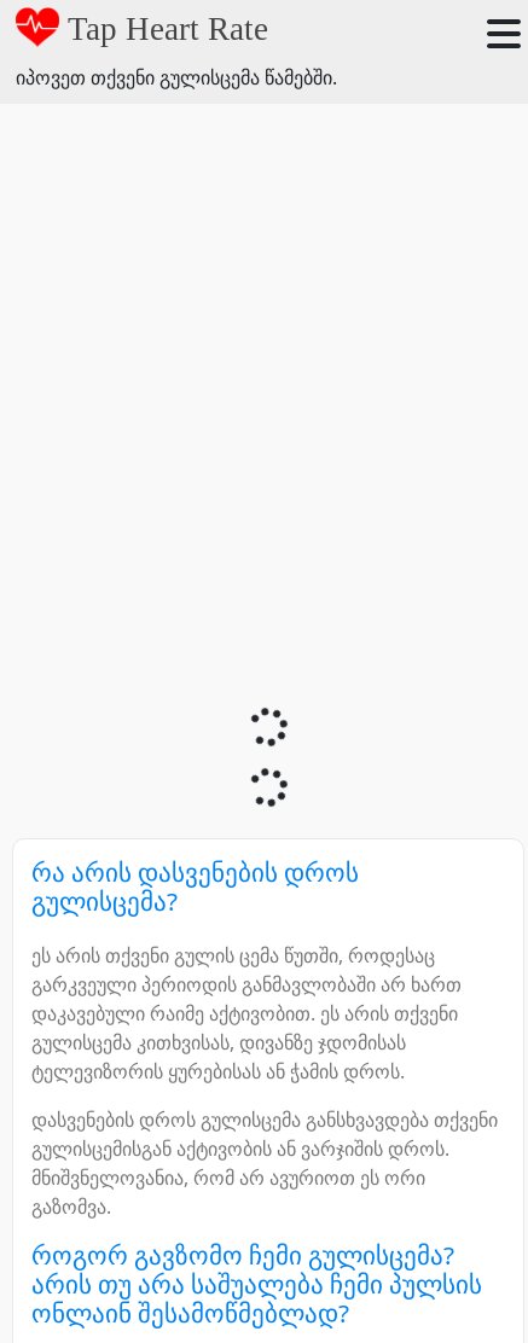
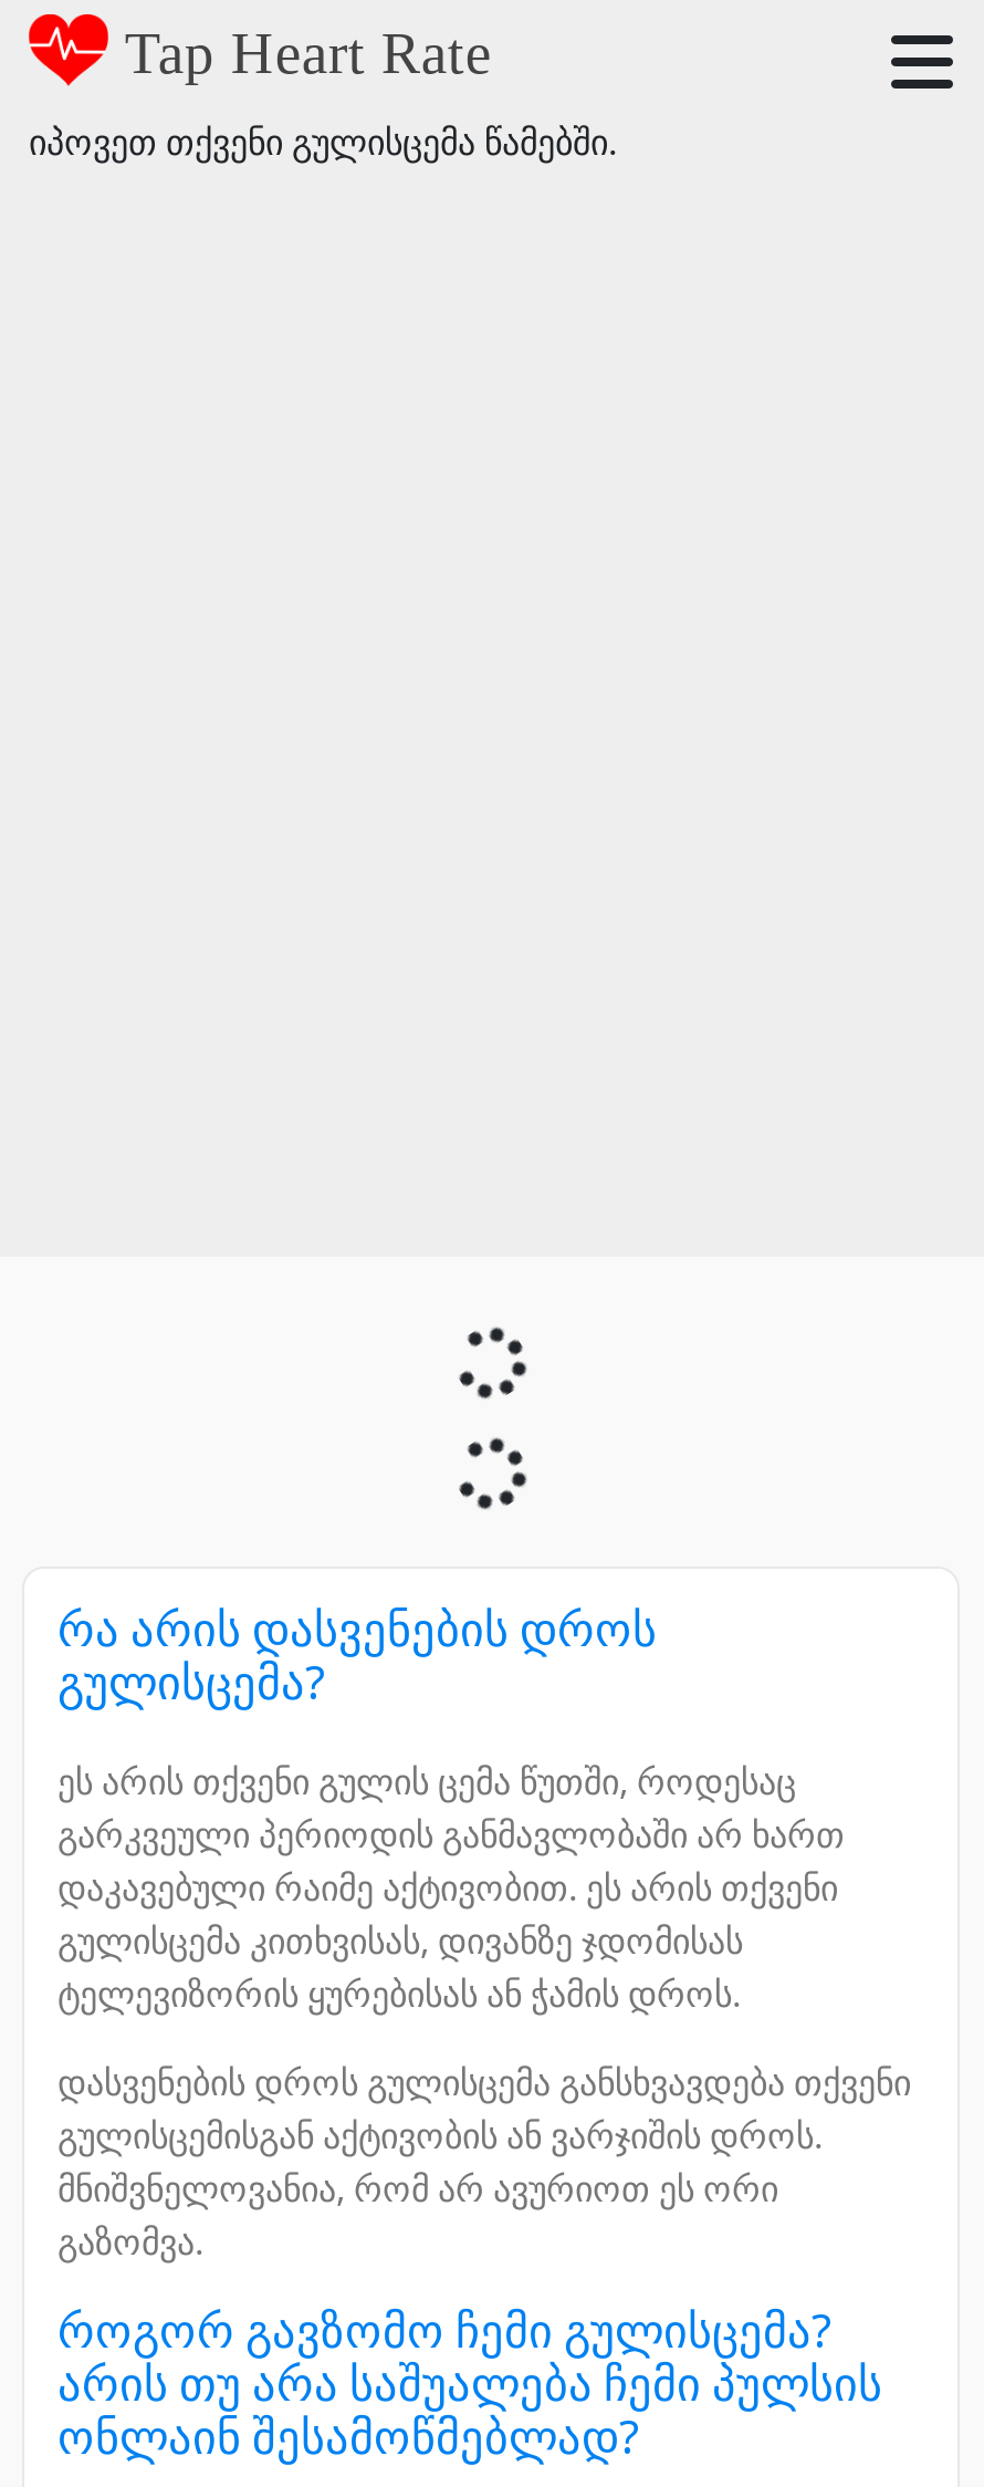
[250,707,289,748] [image] -> [458,1325,528,1401] [image]
[250,767,289,808] [image] -> [458,1436,528,1511] [image]

